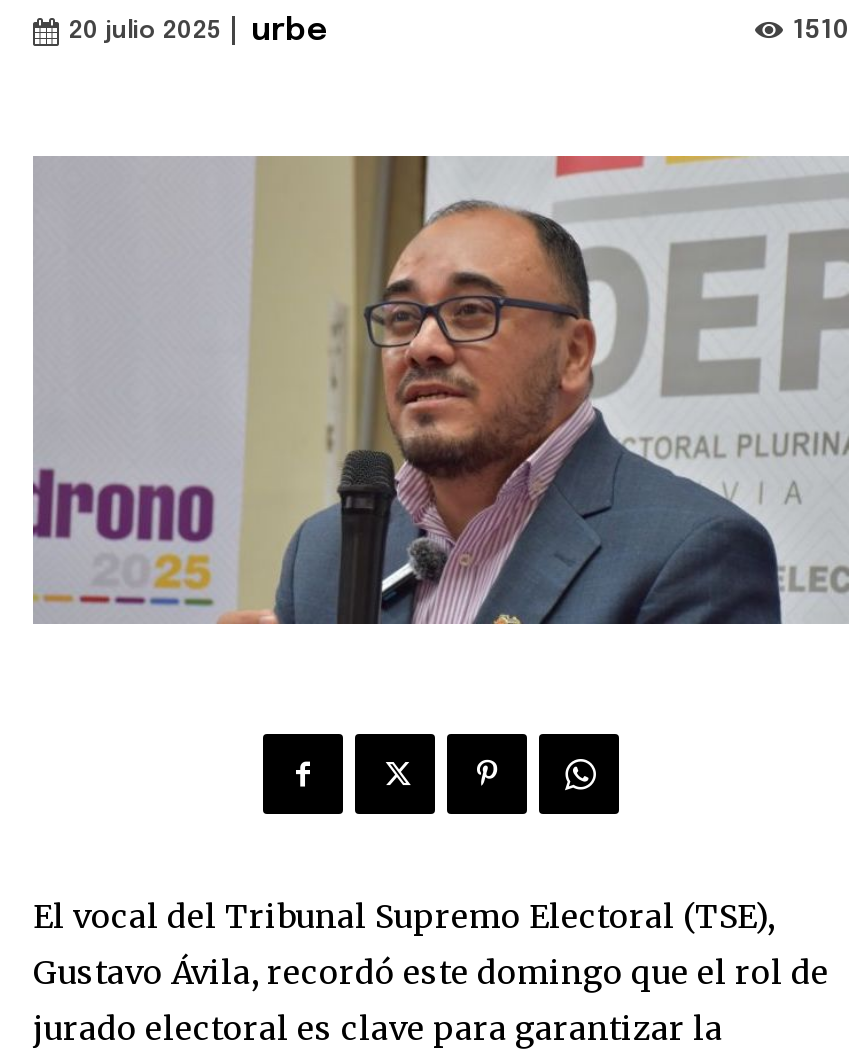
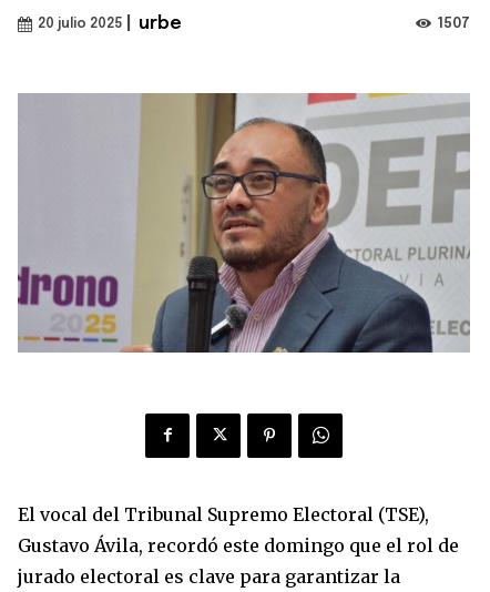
[793,18,849,44] 1510 -> [437,16,470,31] 1507

